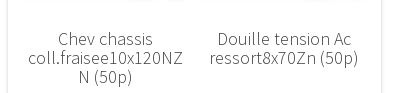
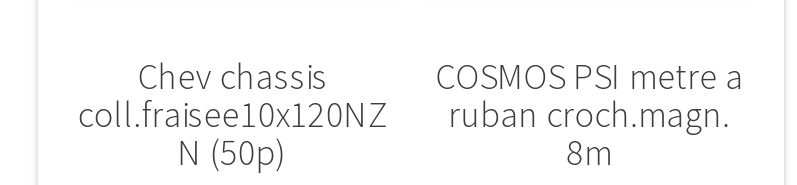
[209,27,359,69] Douille tension Ac | ressort8x70Zn (50p) -> [435,54,743,176] COSMOS PSI metre a | ruban croch.magn. | 8m

